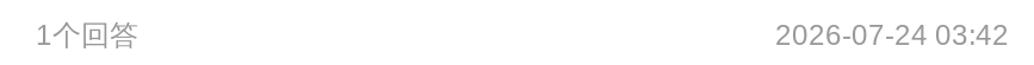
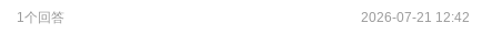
[775,19,1009,52] 2026-07-24 03:42 -> [361,10,470,25] 2026-07-21 12:42

